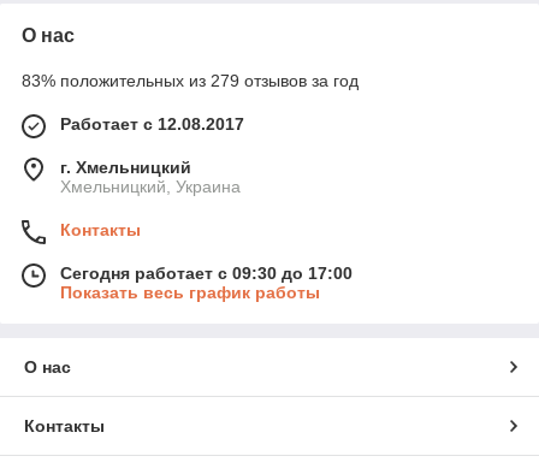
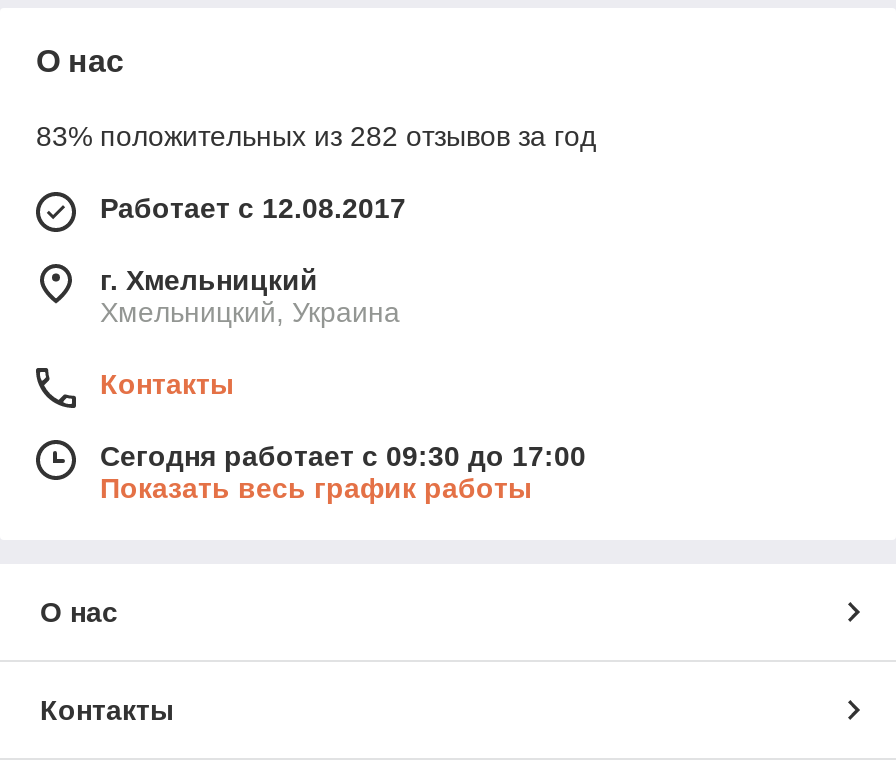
[22,72,359,91] 83% положительных из 279 отзывов за год -> [36,121,596,153] 83% положительных из 282 отзывов за год

